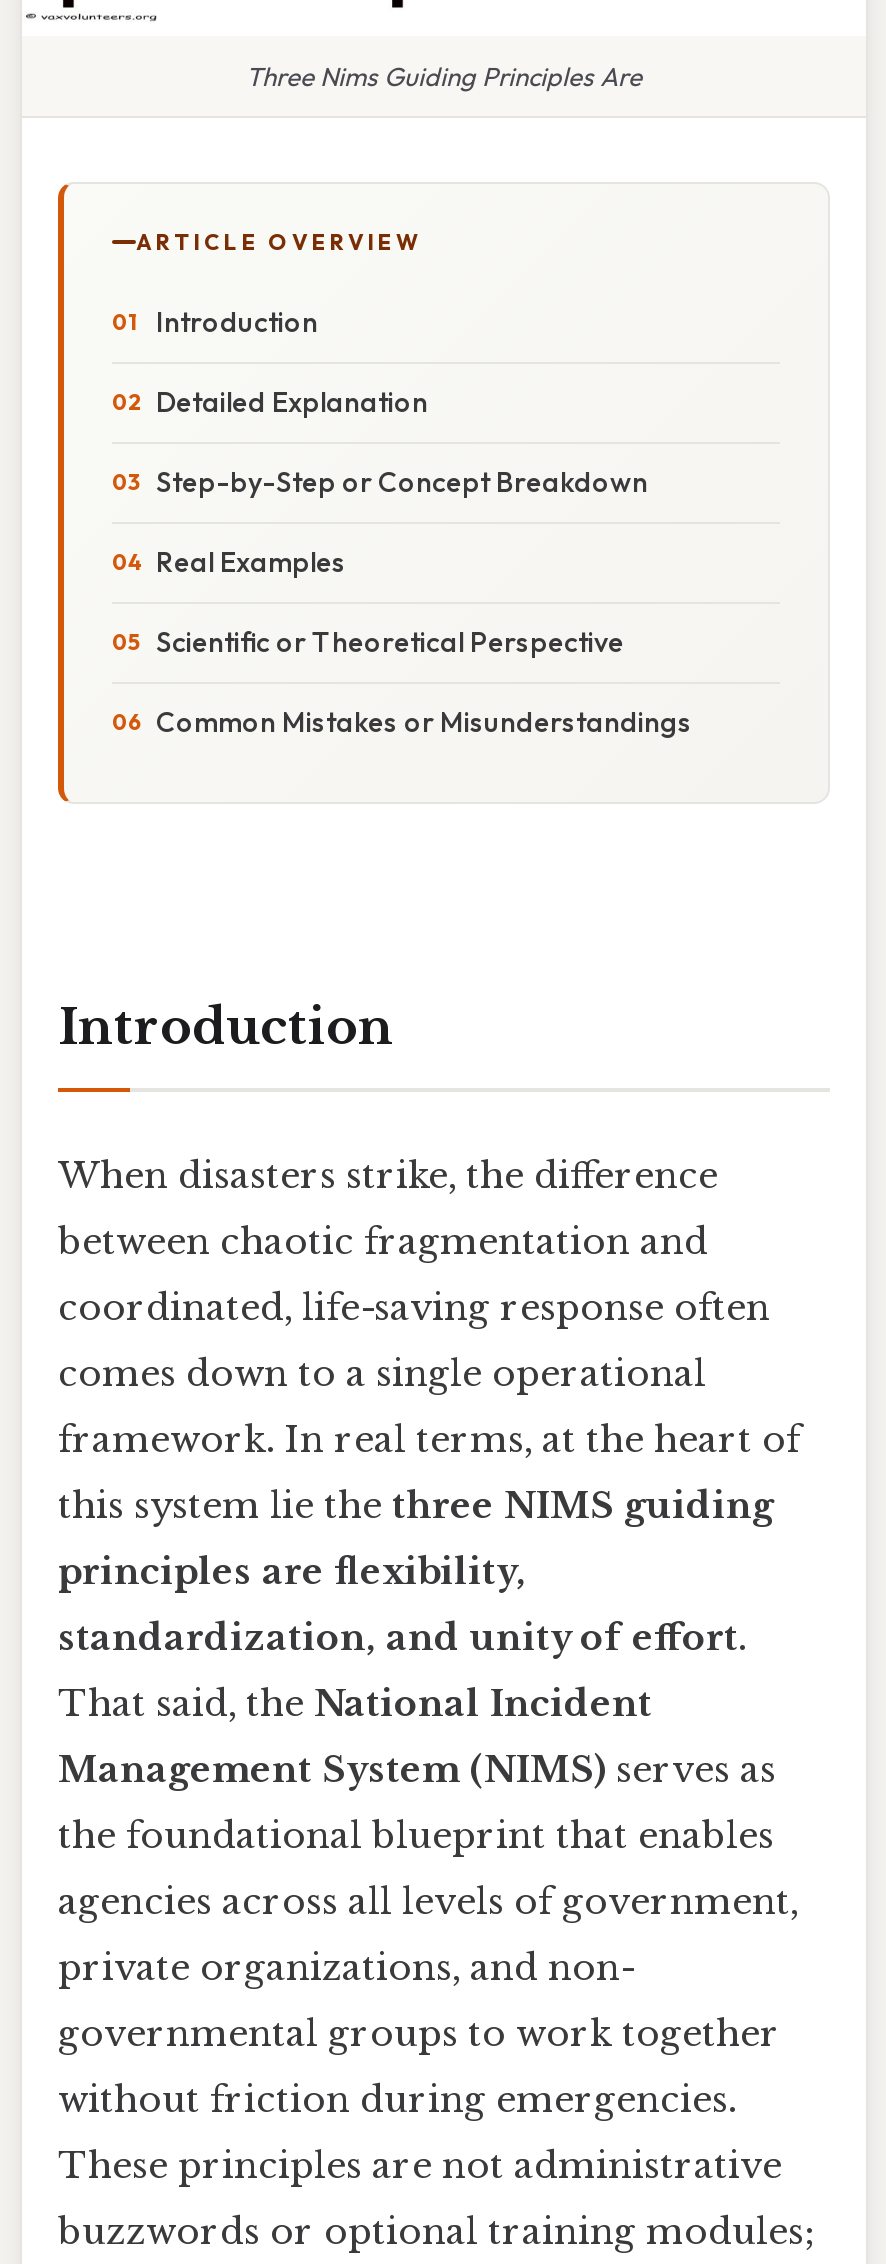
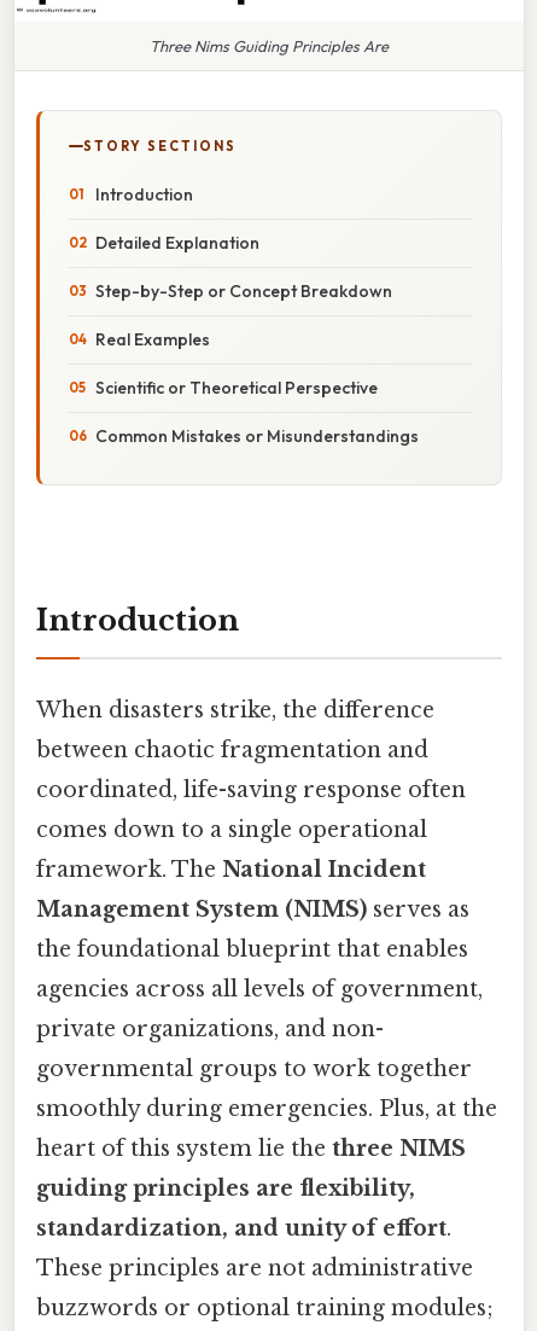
[136,228,422,256] ARTICLE OVERVIEW -> [83,137,237,154] STORY SECTIONS
[58,1418,800,1726] framework. In real terms, at the heart of | this system lie the three NIMS guiding | principles are flexibility, | That said, the National Incident -> [36,856,426,883] framework. The National Incident
moved [58,1616,746,1660] -> [36,1215,451,1242]: standardization, and unity of effort.
moved [58,1748,798,2056] -> [36,896,483,1082]: Management System (NIMS) serves as | the foundational blueprint that enables | agencies across all levels of government, | private organizations, and non- | governmental groups to work together
[58,2078,736,2122] without friction during emergencies. -> [36,1095,497,1202] smoothly during emergencies. Plus, at the | heart of this system lie the three NIMS | guiding principles are flexibility,

